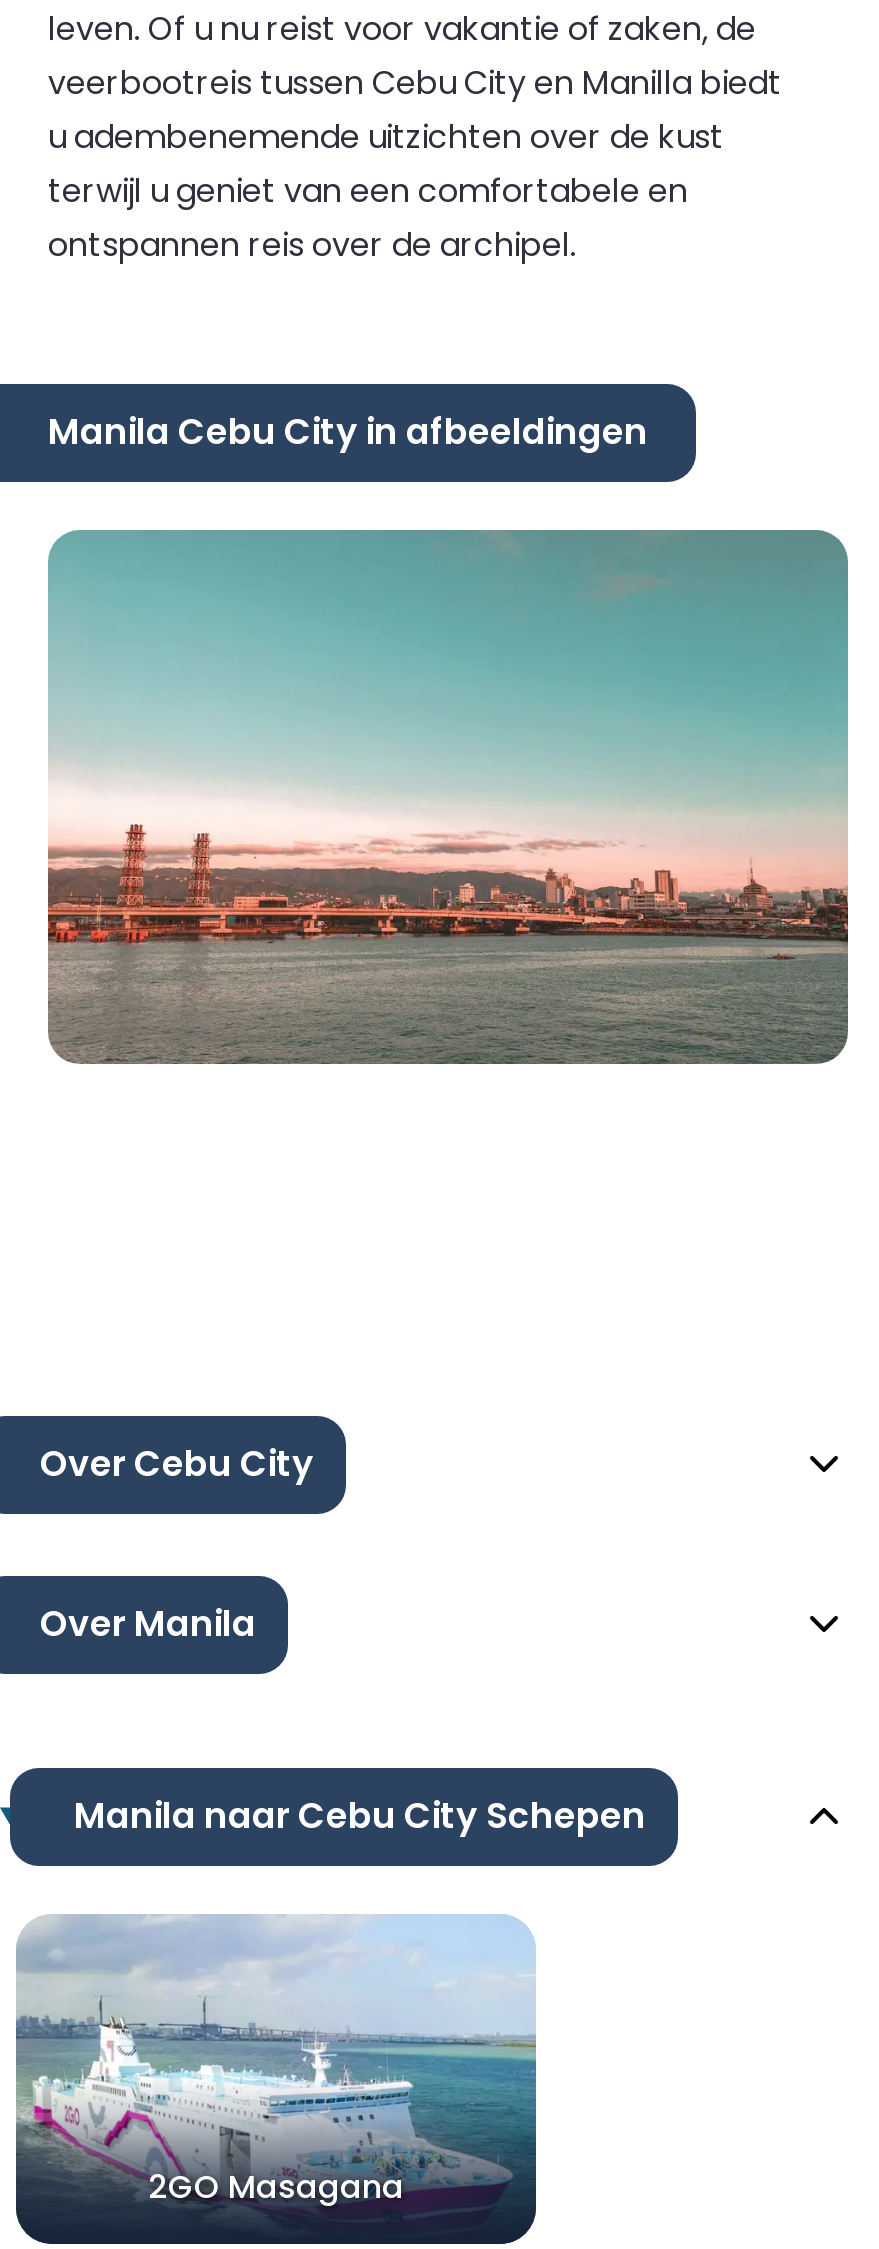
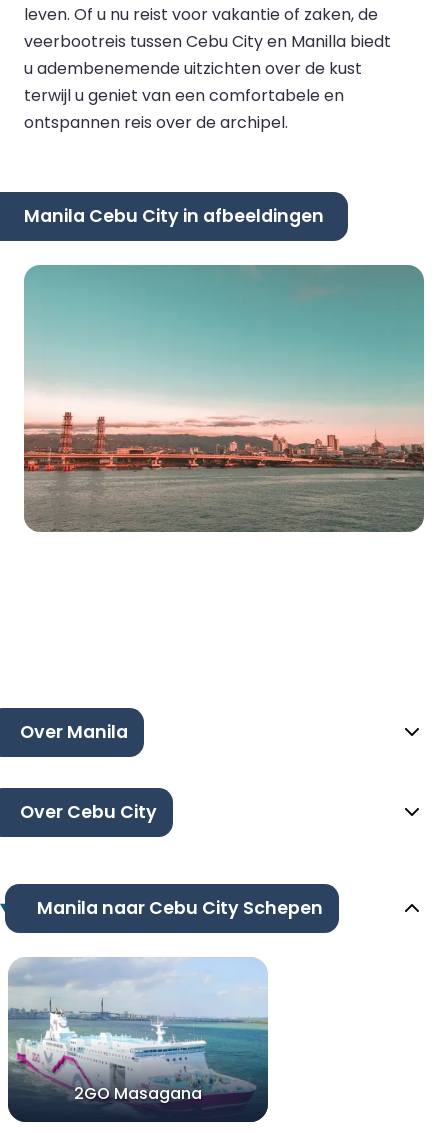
moved [40,1414,348,1516] -> [20,787,174,838]: [image] | Over Cebu City
moved [40,1600,256,1648] -> [20,720,128,744]: Over Manila

